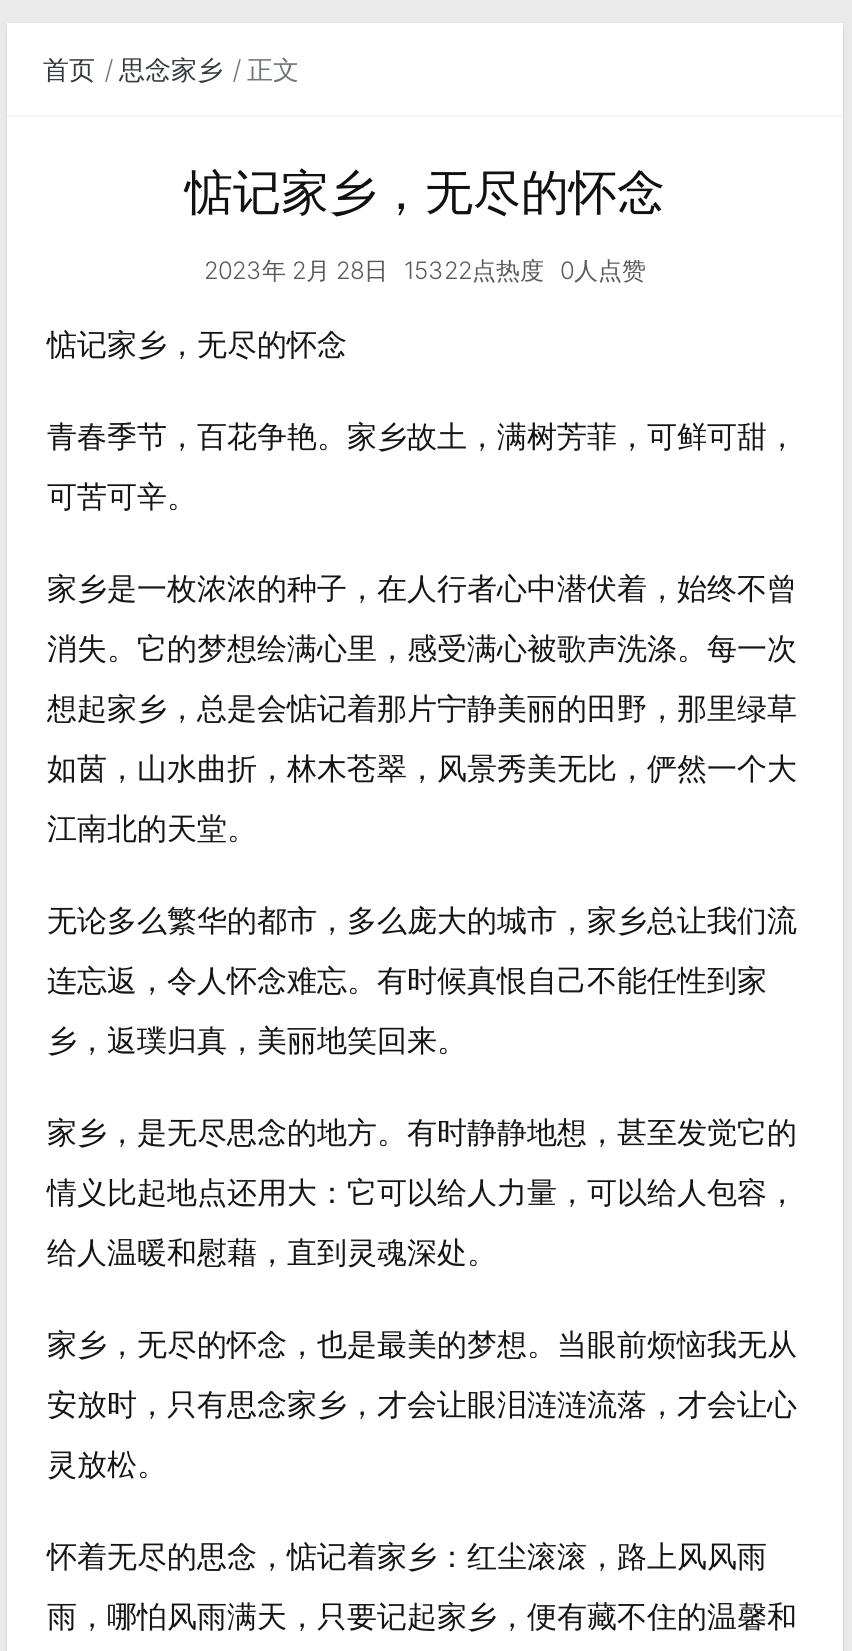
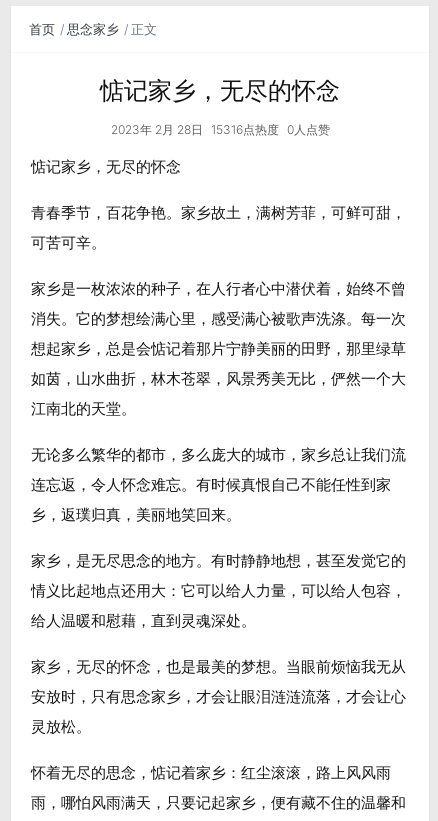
[204,255,646,285] 2023年 2月 28日 15322点热度 0人点赞 -> [110,122,329,137] 2023年 2月 28日 15316点热度 0人点赞

